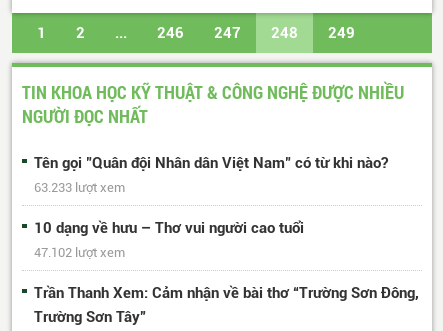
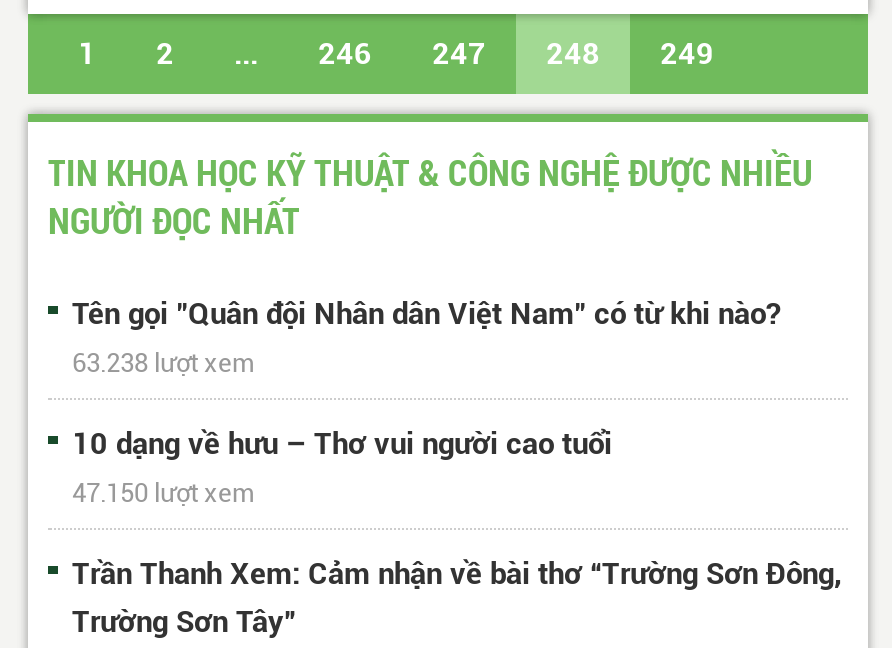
[34,180,125,195] 63.233 lượt xem -> [72,348,254,378] 63.238 lượt xem
[34,245,125,260] 47.102 lượt xem -> [72,478,254,508] 47.150 lượt xem

